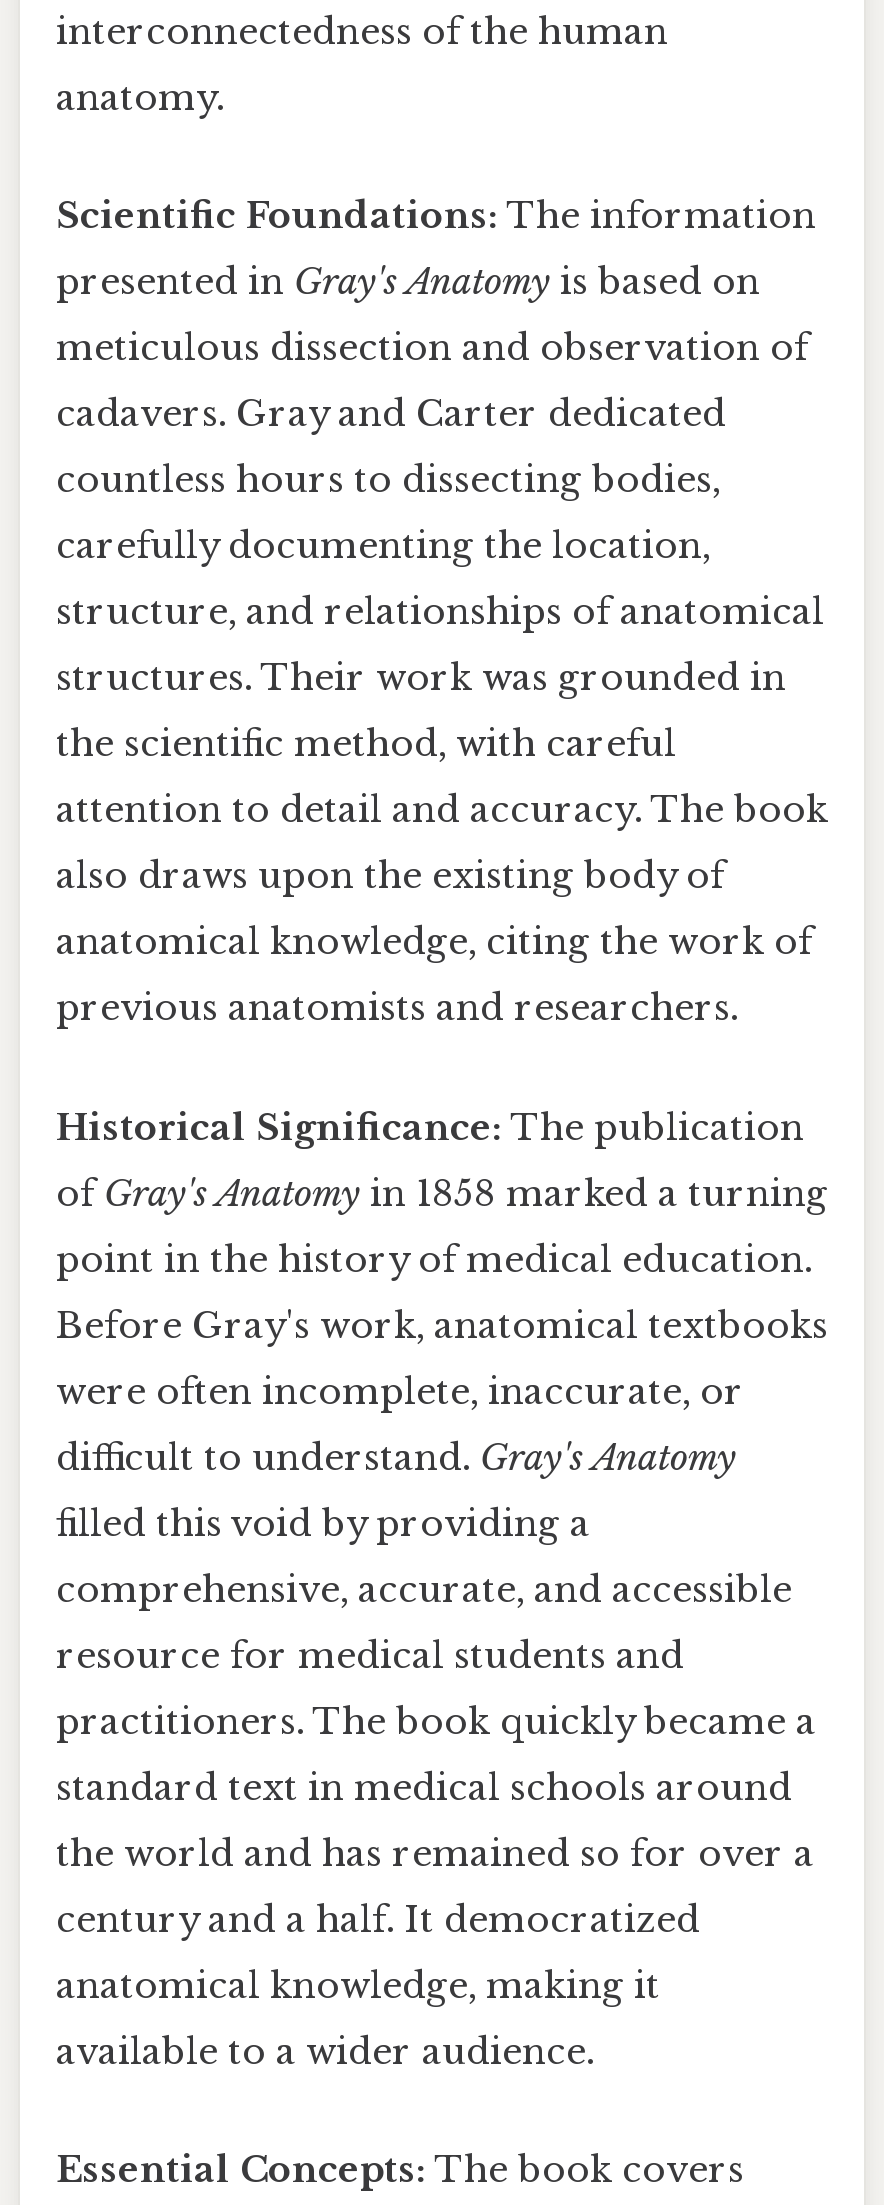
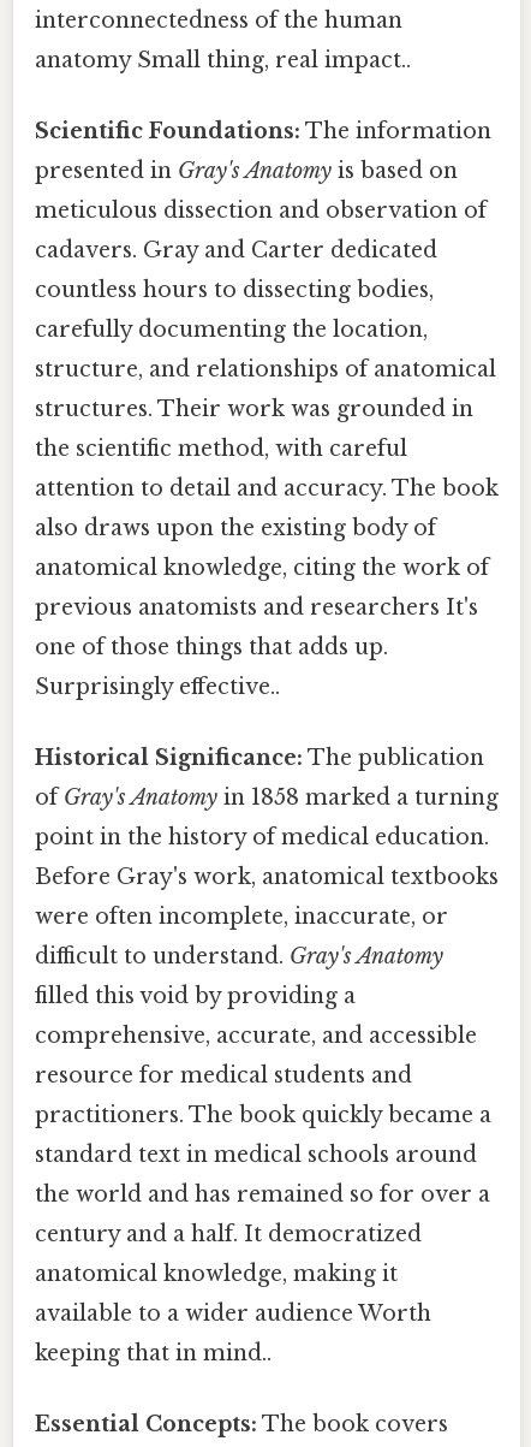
[56,76,224,120] anatomy. -> [35,47,411,73] anatomy Small thing, real impact..
[56,987,738,1031] previous anatomists and researchers. -> [35,594,478,700] previous anatomists and researchers It's | one of those things that adds up. | Surprisingly effective..
[56,2029,594,2073] available to a wider audience. -> [35,1300,431,1367] available to a wider audience Worth | keeping that in mind..

